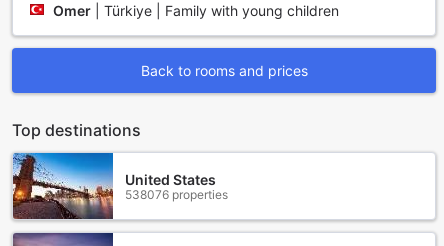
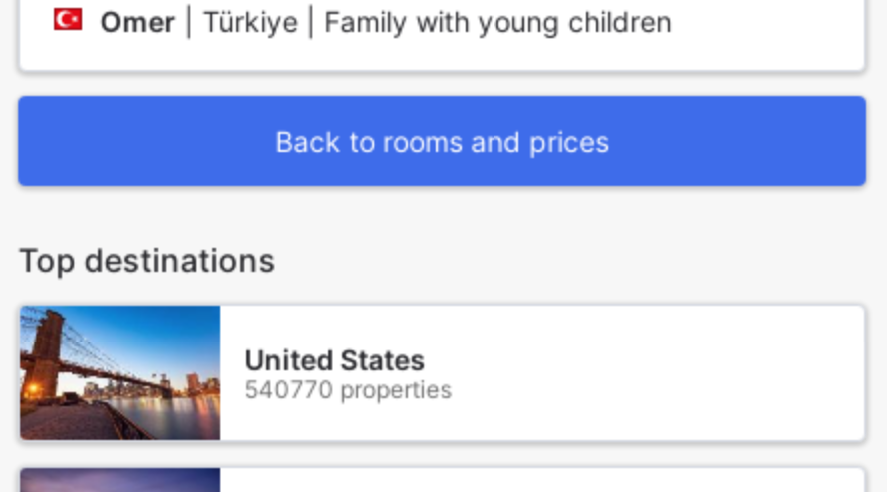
[125,187,228,202] 538076 properties -> [244,374,452,404] 540770 properties

